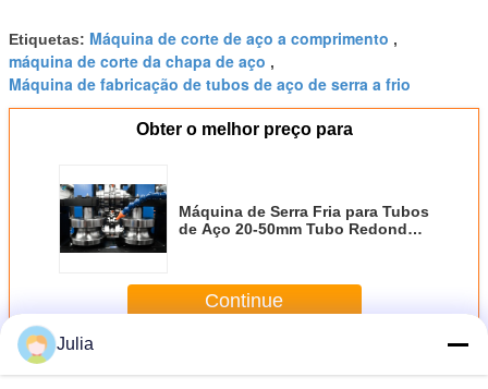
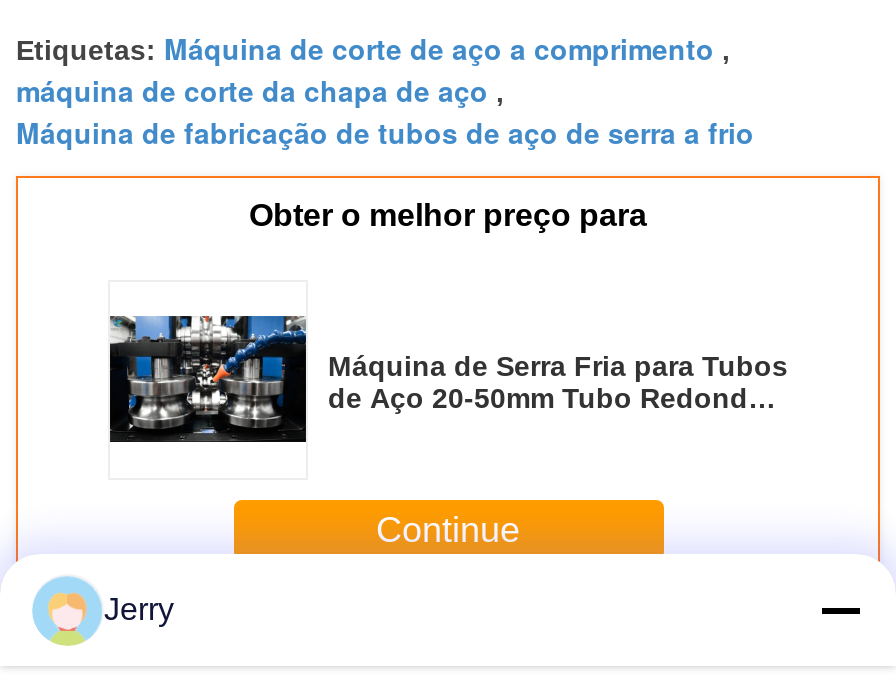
[57,335,94,353] Julia -> [104,592,174,626] Jerry

